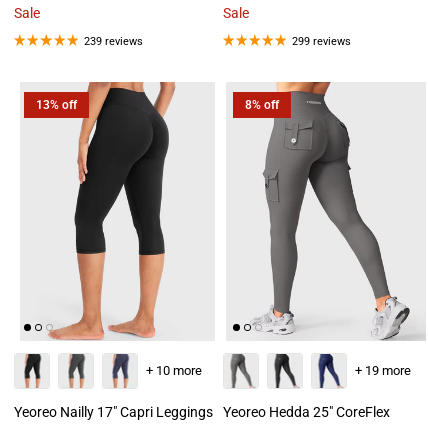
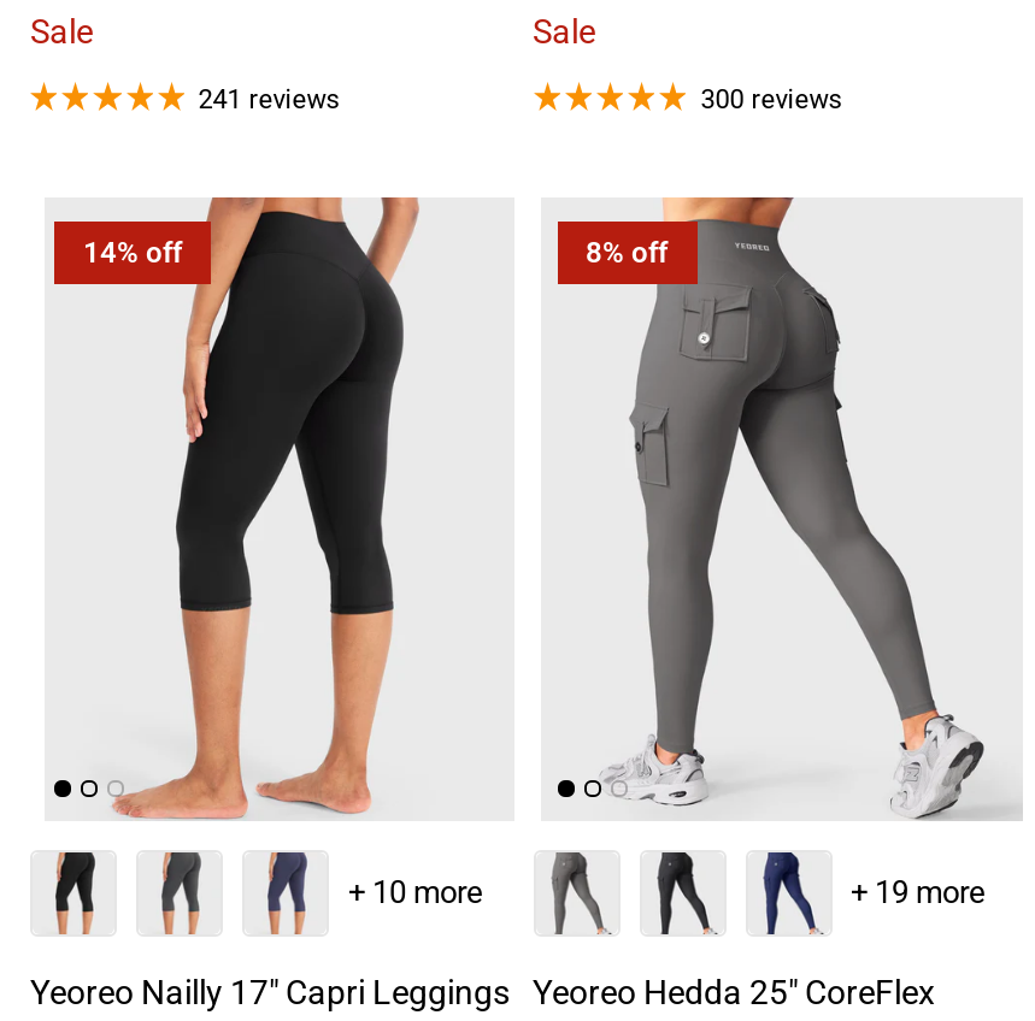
[84,34,143,47] 239 reviews -> [198,83,340,114] 241 reviews
[292,34,351,47] 299 reviews -> [701,83,843,114] 300 reviews
[36,97,77,111] 13% off -> [83,235,182,268] 14% off

